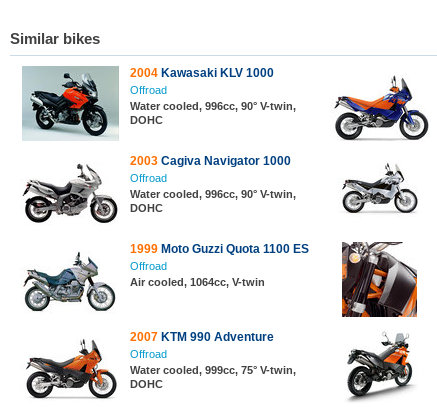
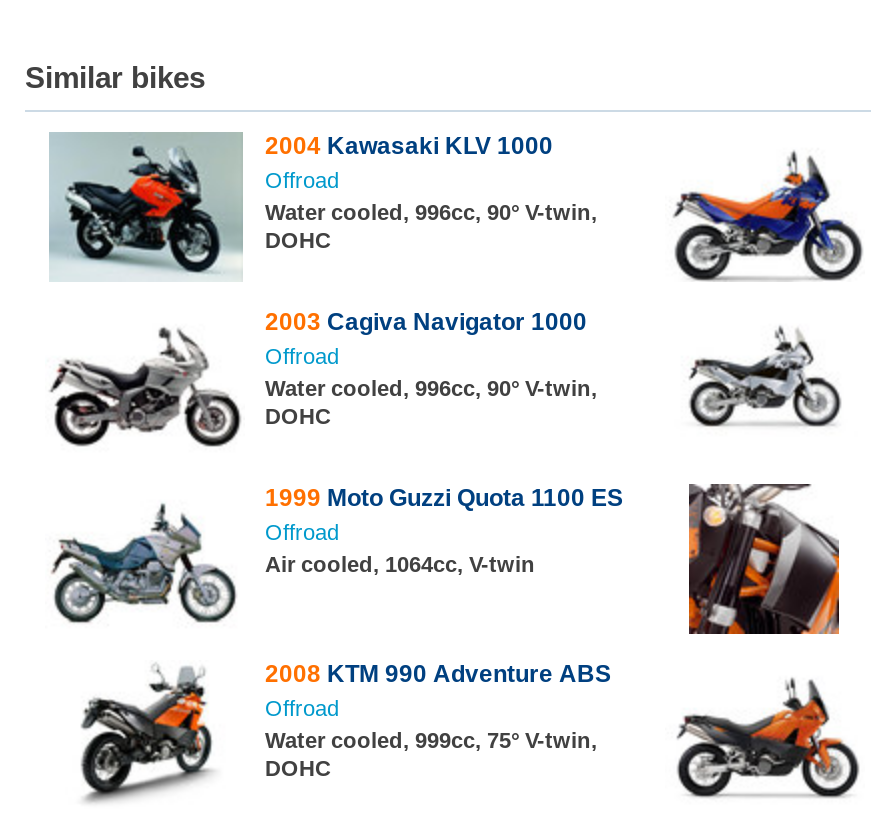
[25,330,274,400] [image] | 2007 KTM 990 Adventure -> [57,660,611,802] [image] | 2008 KTM 990 Adventure ABS
[336,333,427,400] [image] -> [675,668,861,800] [image]

